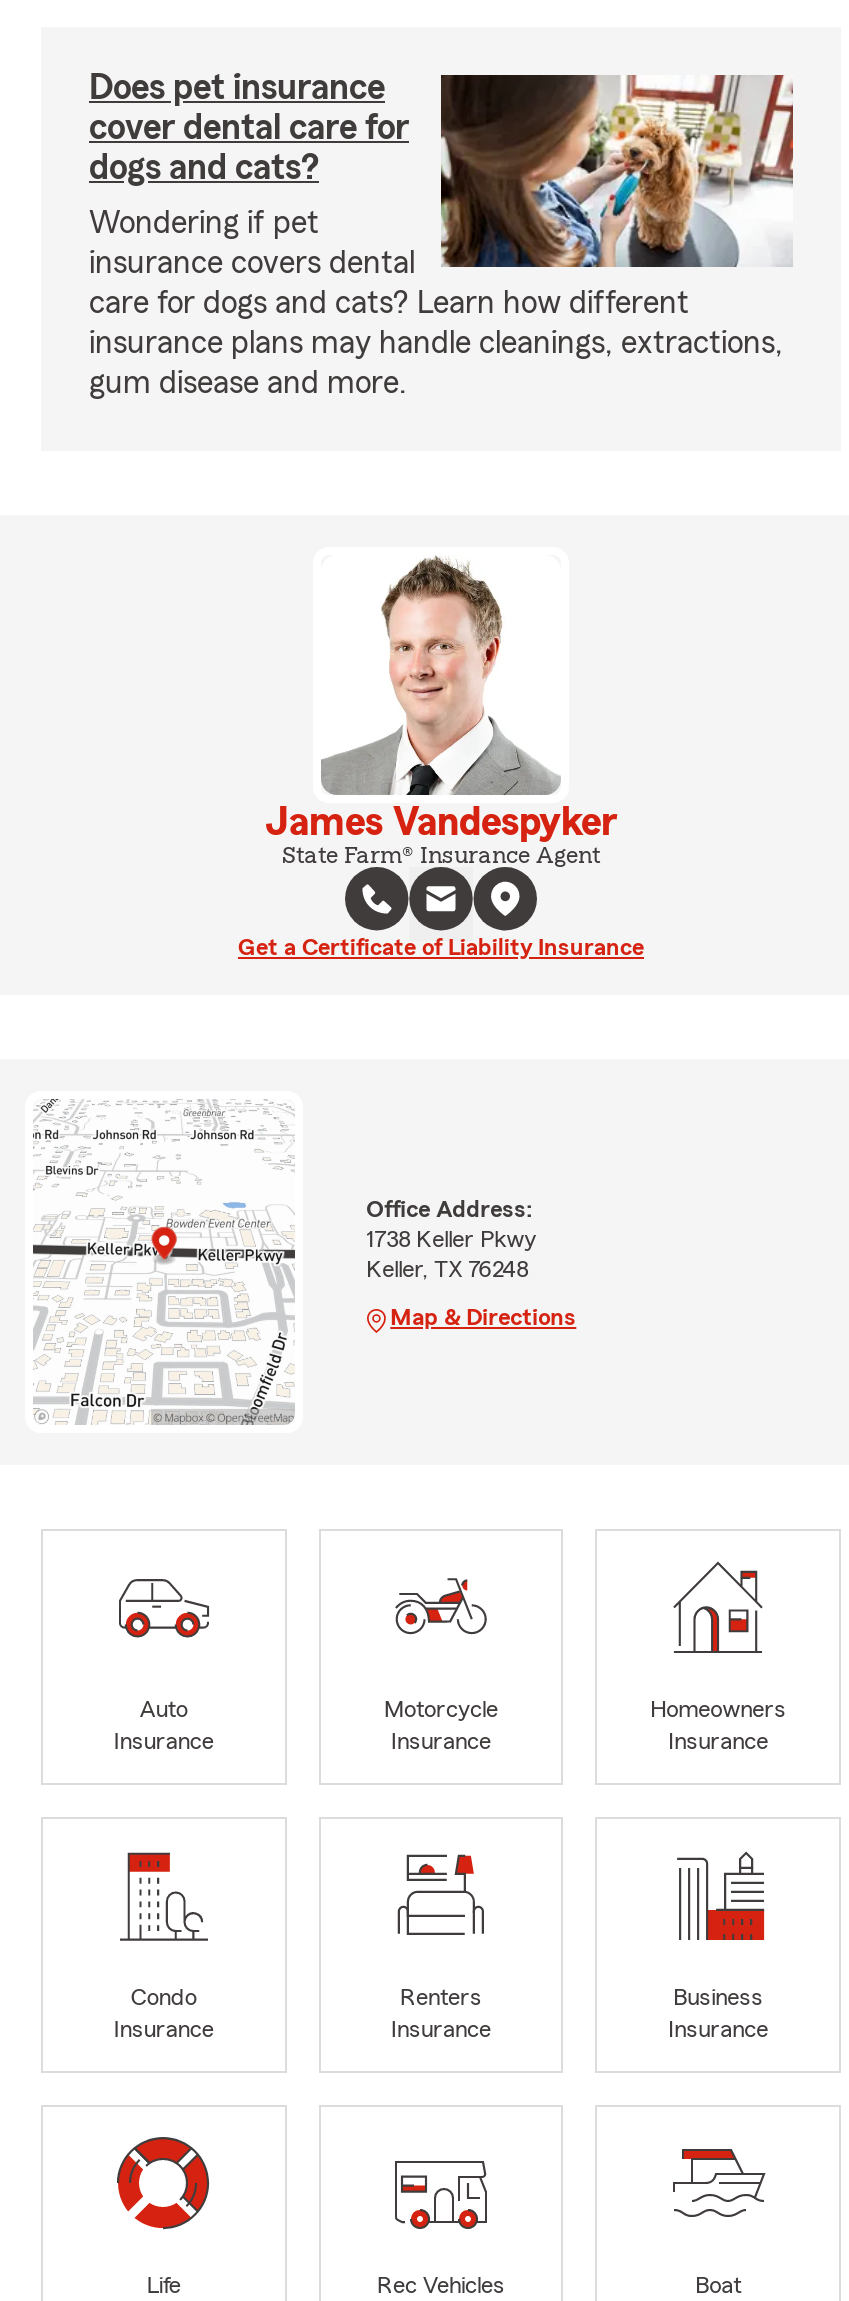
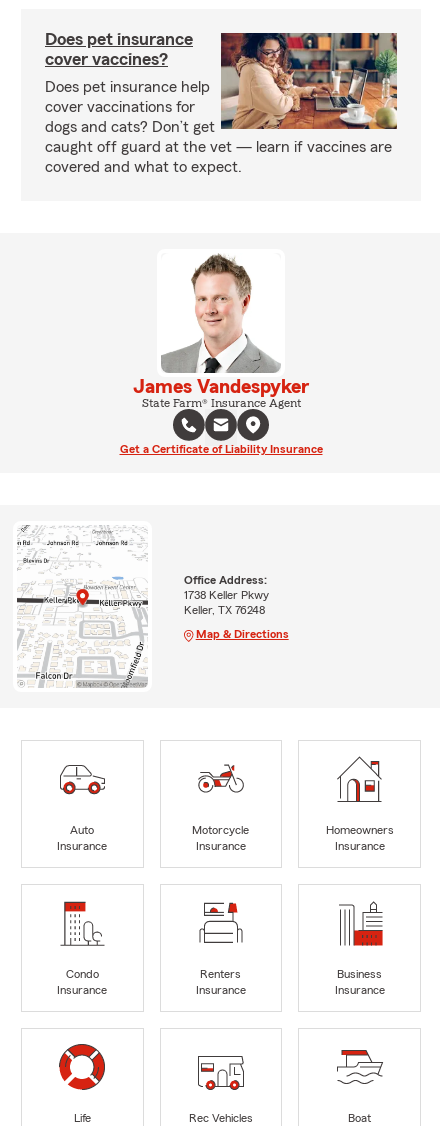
[89,73,793,399] [image] | Wondering if pet | insurance covers dental | care for dogs and cats? Learn how different | insurance plans may handle cleanings, extractions, | gum disease and more. -> [45,32,398,175] [image] | Does pet insurance help | cover vaccinations for | dogs and cats? Don’t get | caught off guard at the vet — learn if vaccines are | covered and what to expect.
[89,109,409,185] cover dental care for | dogs and cats? -> [45,50,168,68] cover vaccines?

